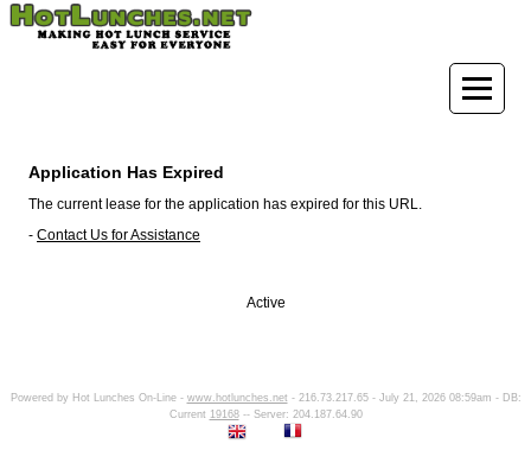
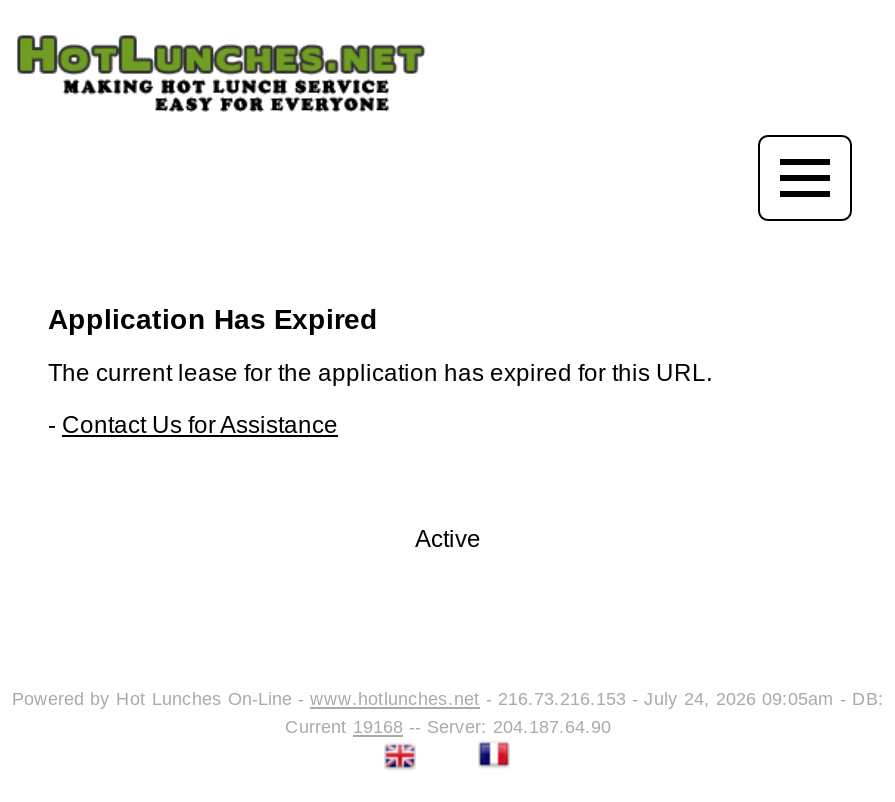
[10,392,521,404] Powered by Hot Lunches On-Line - www.hotlunches.net - 216.73.217.65 - July 21, 2026 08:59am - DB: -> [12,689,884,709] Powered by Hot Lunches On-Line - www.hotlunches.net - 216.73.216.153 - July 24, 2026 09:05am - DB:

